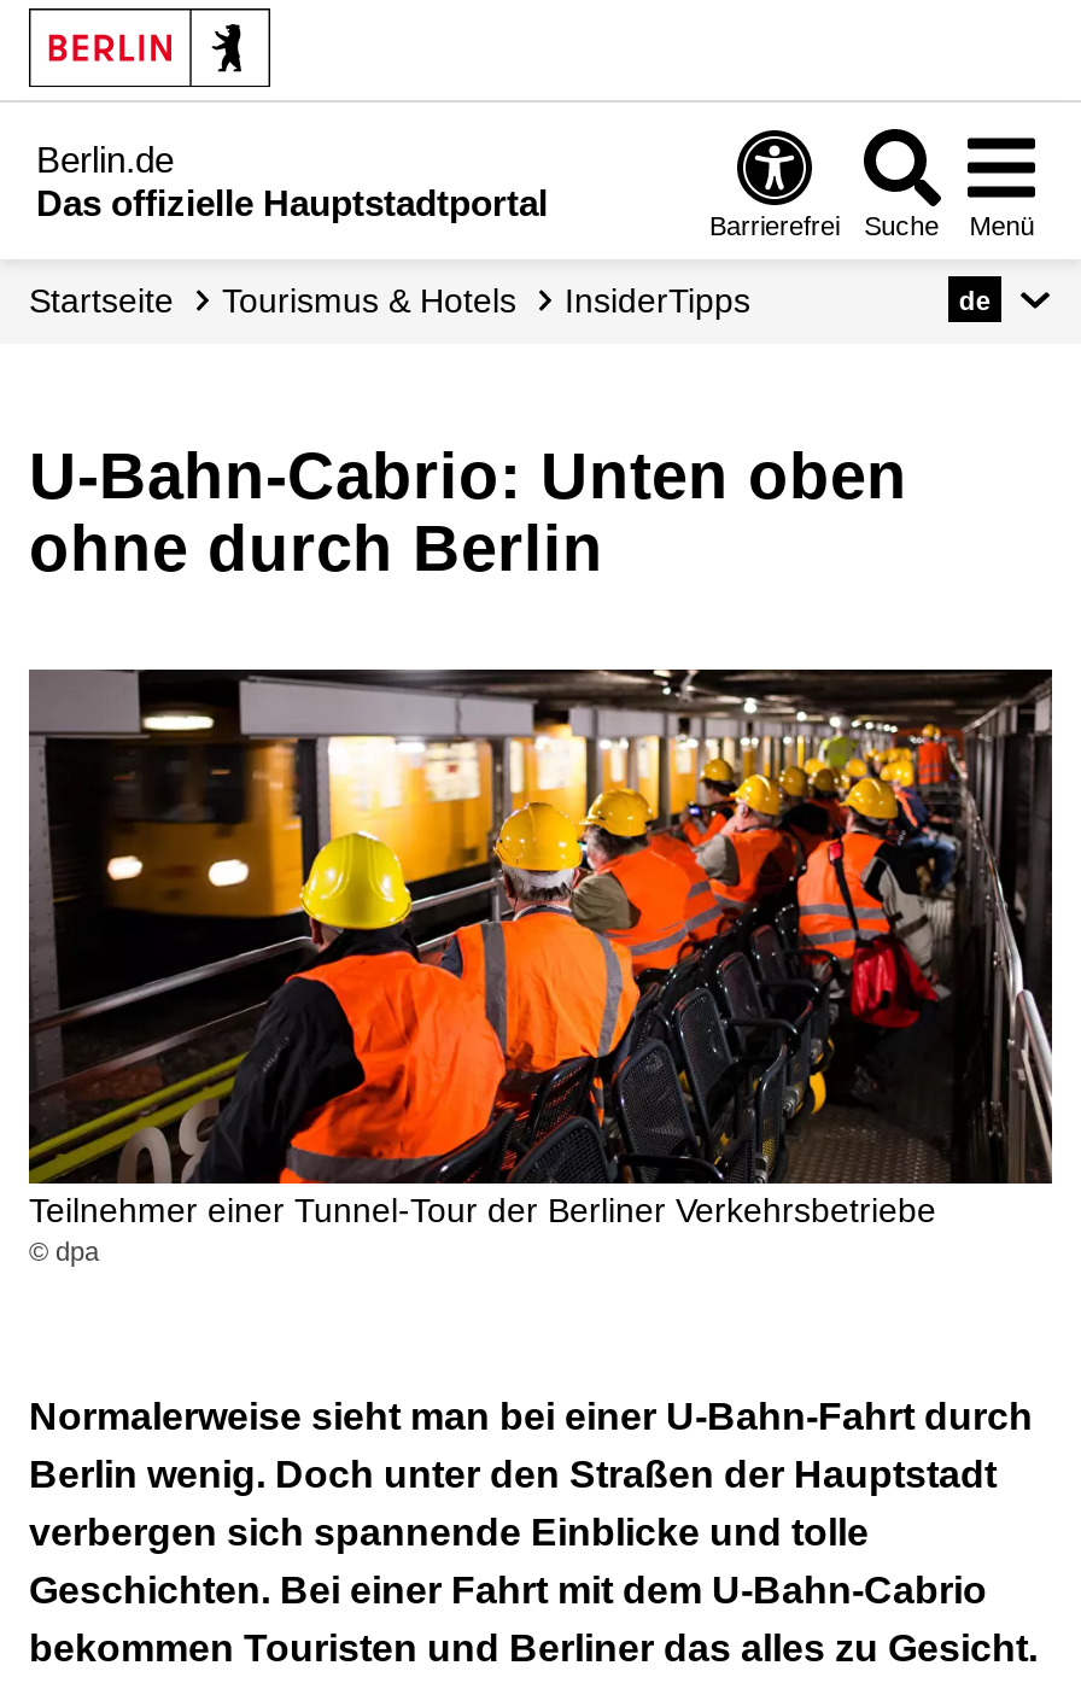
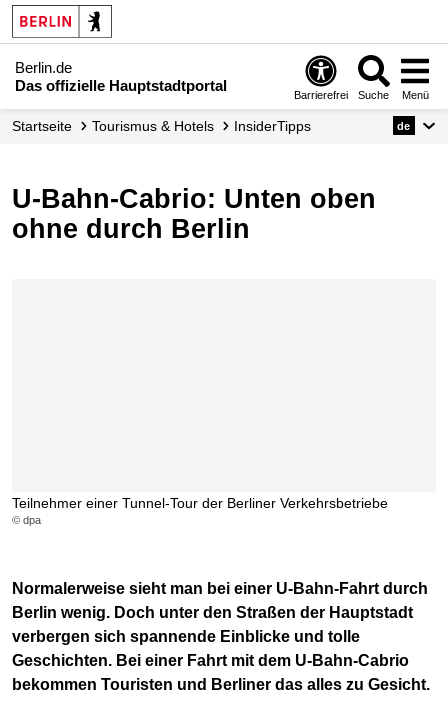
[27,667,1054,1186] [image] -> none

